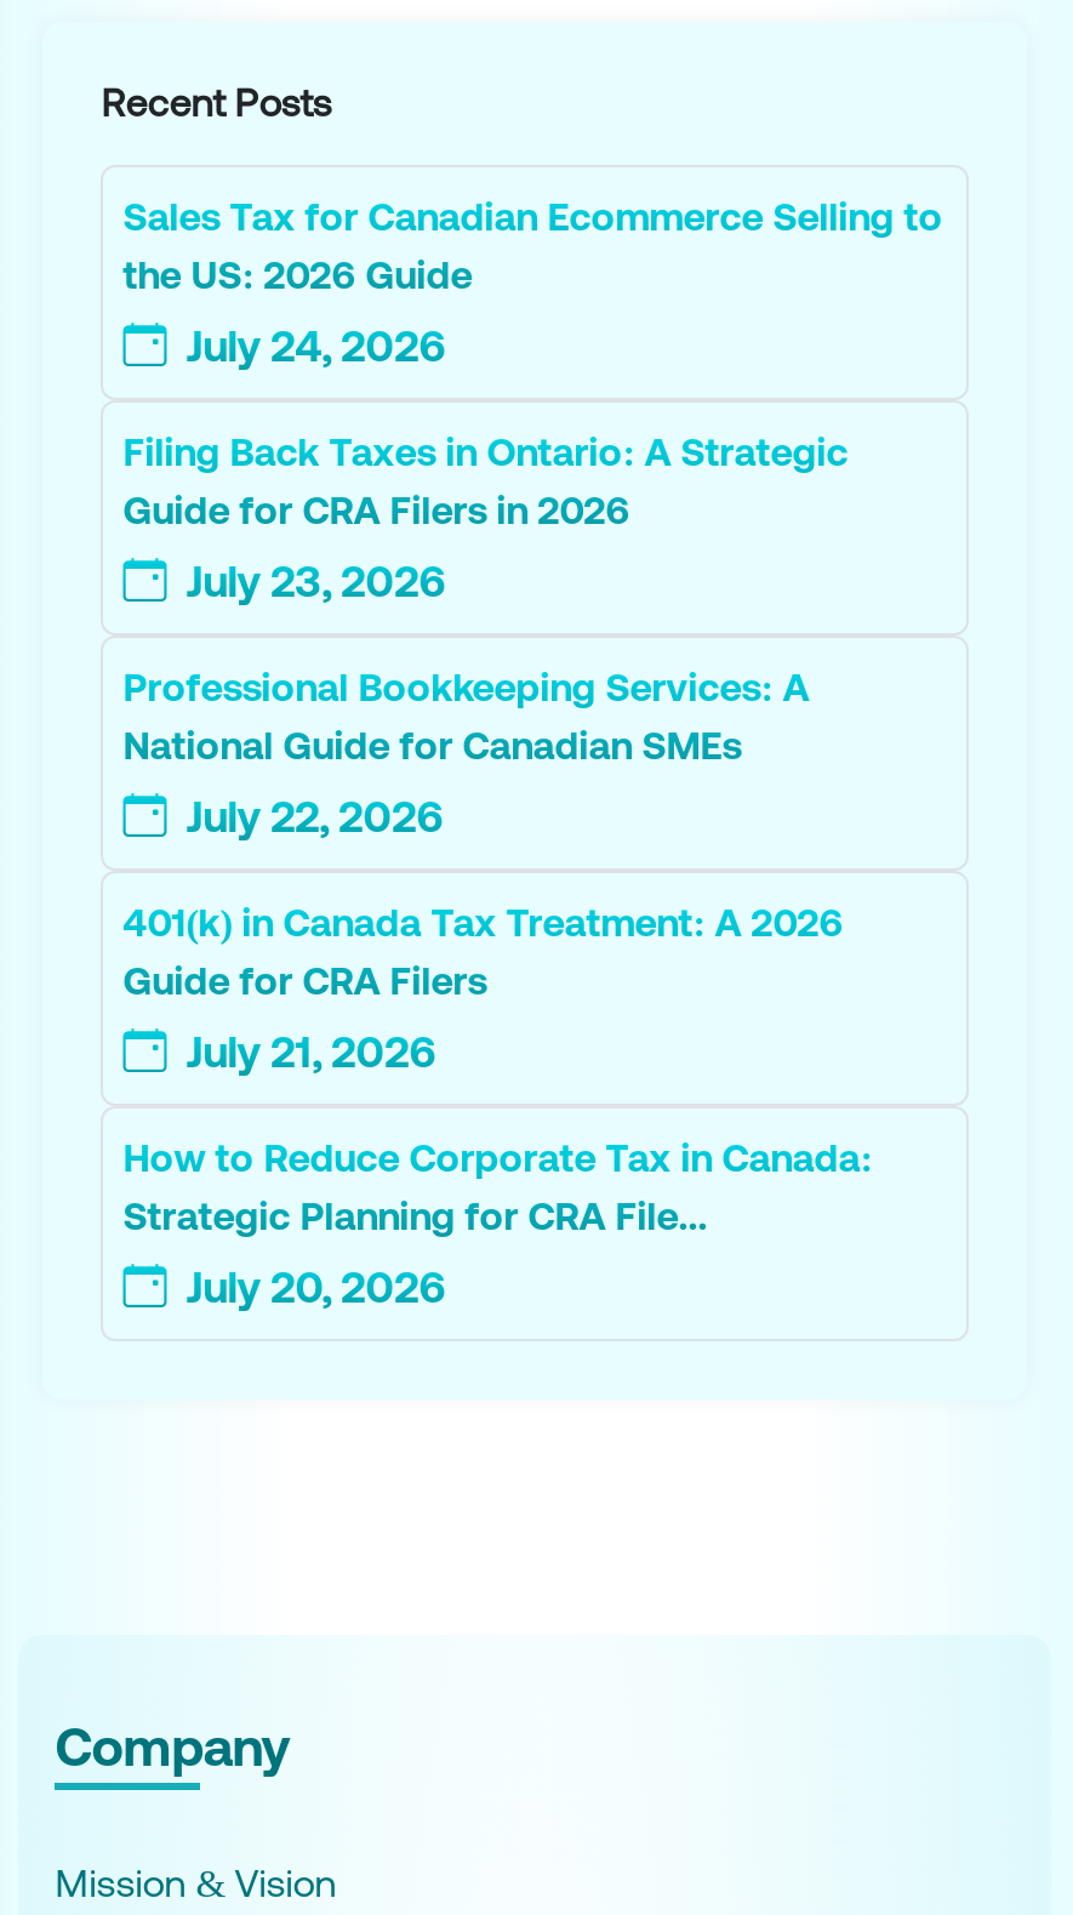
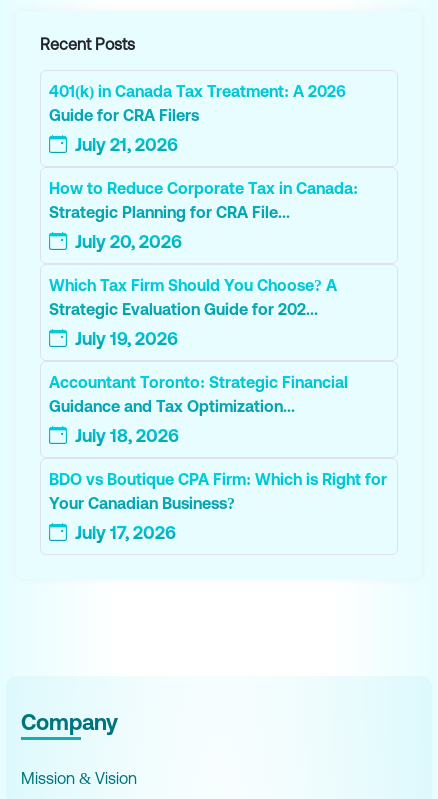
[123,193,943,841] Sales Tax for Canadian Ecommerce Selling to | the US: 2026 Guide | July 24, 2026 | Filing Back Taxes in Ontario: A Strategic | Guide for CRA Filers in 2026 | July 23, 2026 | Professional Bookkeeping Services: A | National Guide for Canadian SMEs | July 22, 2026 -> none
moved [123,899,872,1311] -> [49,82,358,252]: 401(k) in Canada Tax Treatment: A 2026 | Guide for CRA Filers | July 21, 2026 | How to Reduce Corporate Tax in Canada: | Strategic Planning for CRA File... | July 20, 2026
none -> [49,276,387,543] Which Tax Firm Should You Choose? A | Strategic Evaluation Guide for 202... | July 19, 2026 | Accountant Toronto: Strategic Financial | Guidance and Tax Optimization... | July 18, 2026 | BDO vs Boutique CPA Firm: Which is Right for | Your Canadian Business? | July 17, 2026

